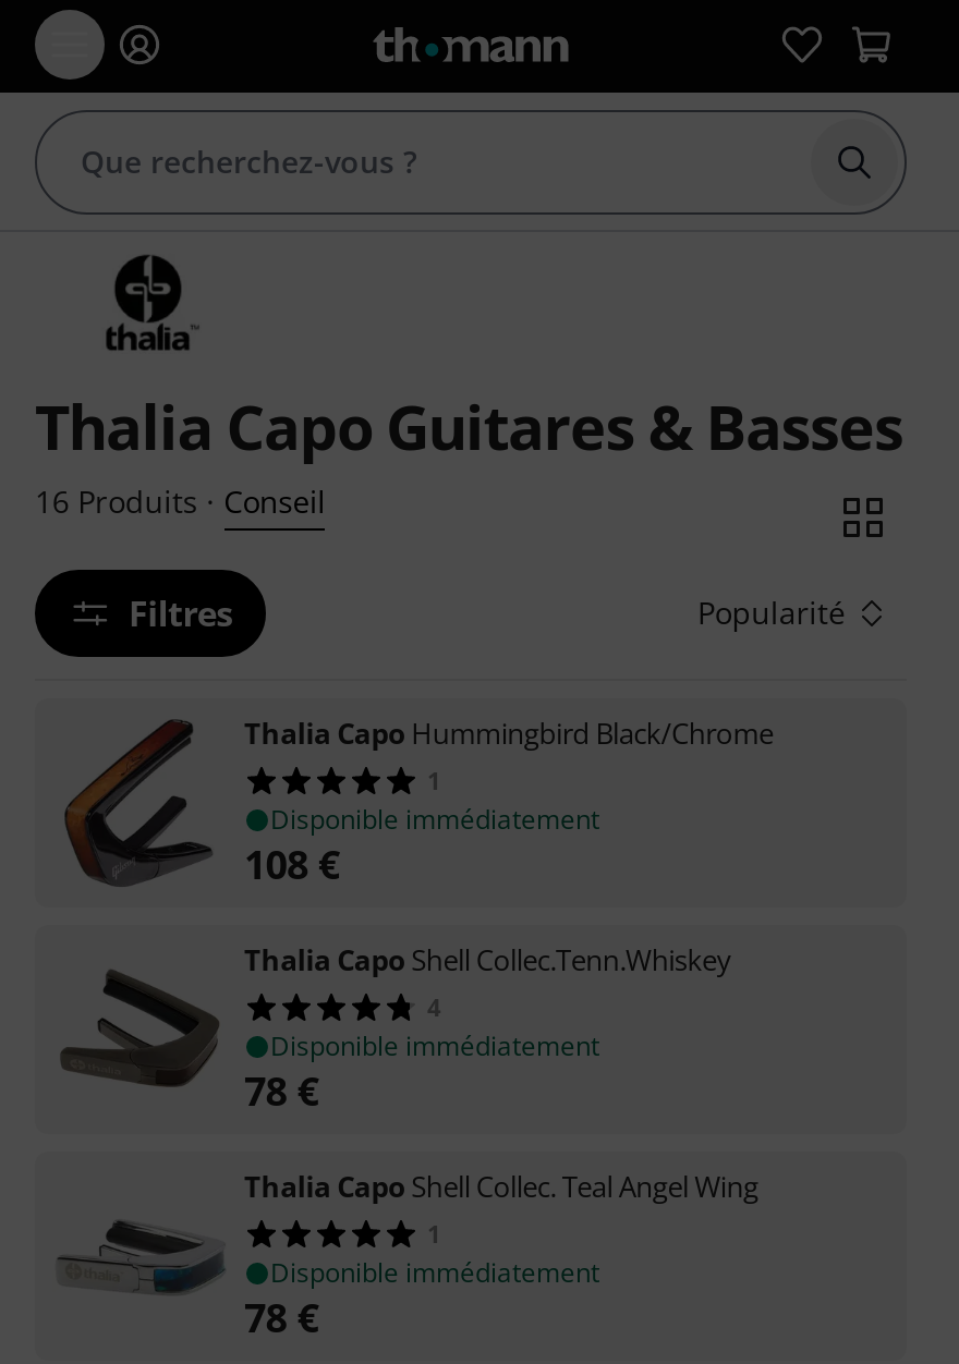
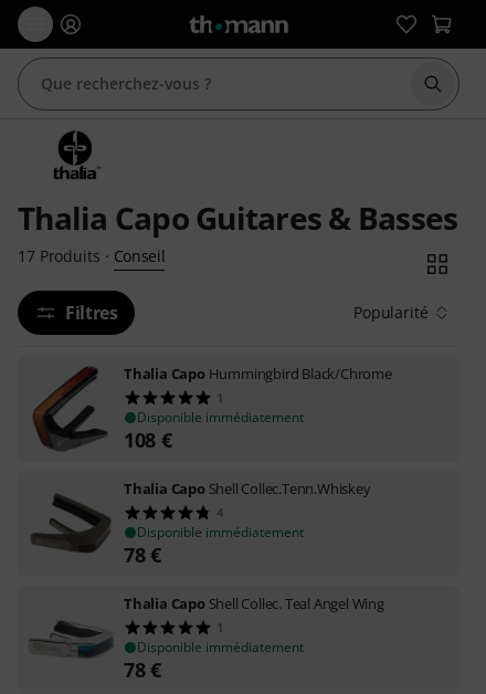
[35,479,325,522] 16 Produits · Conseil -> [18,245,165,266] 17 Produits · Conseil

